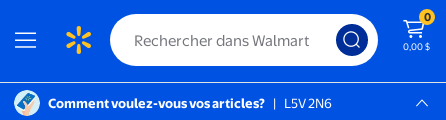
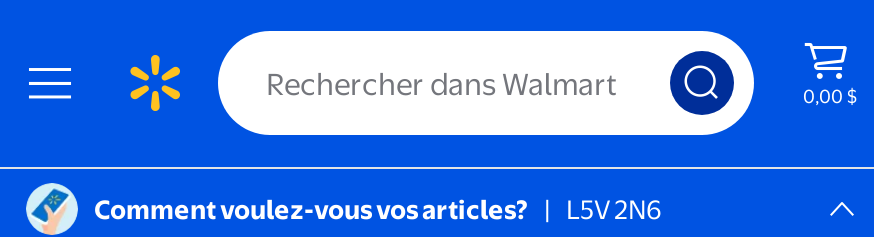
[423,10,430,24] 0 -> none

